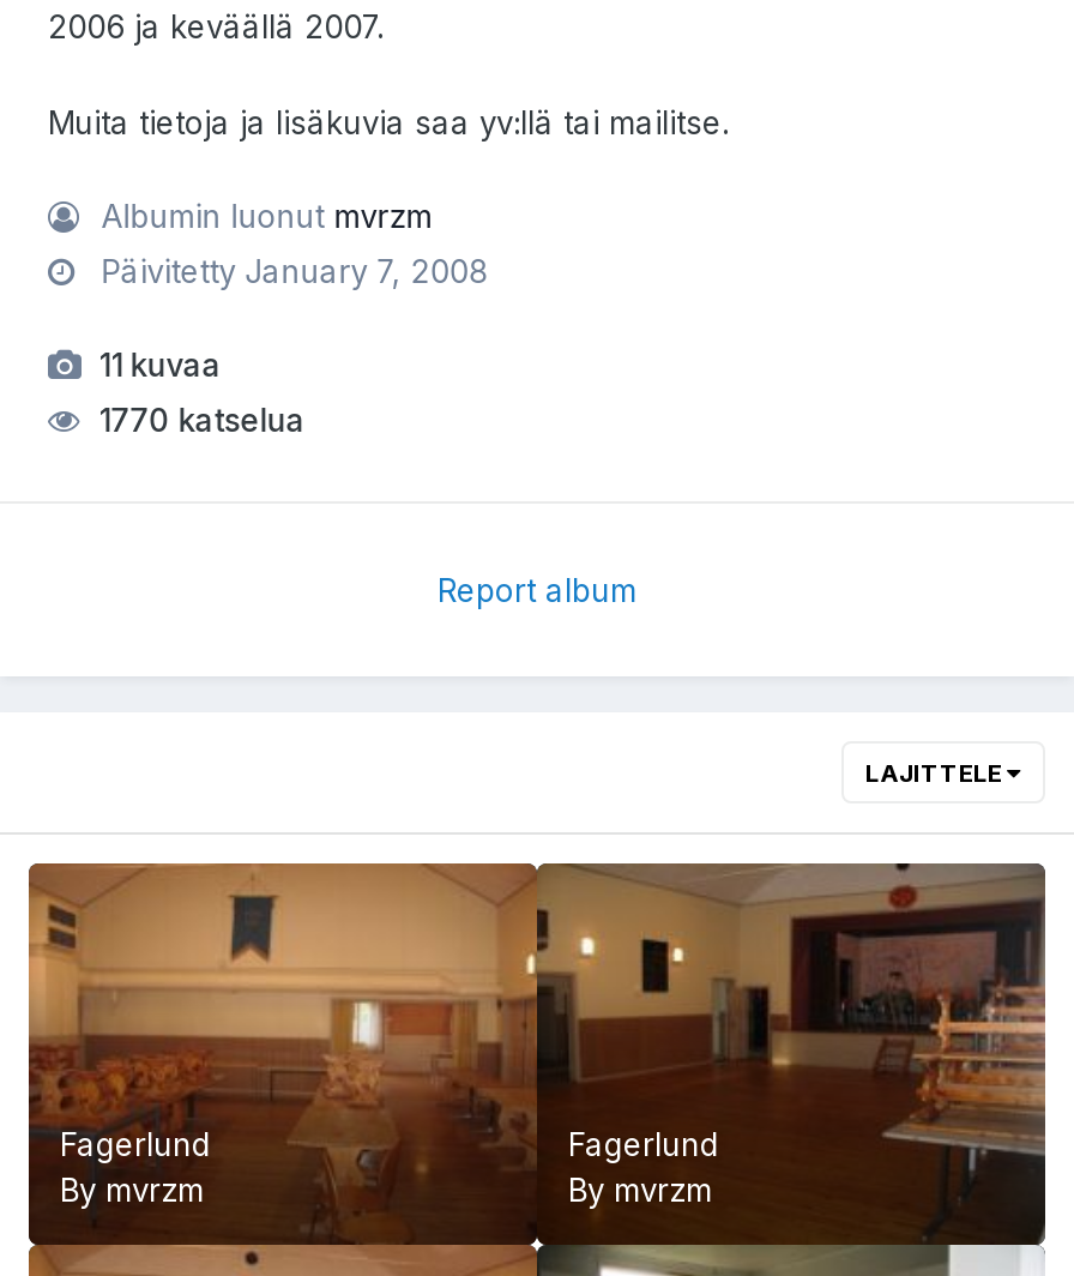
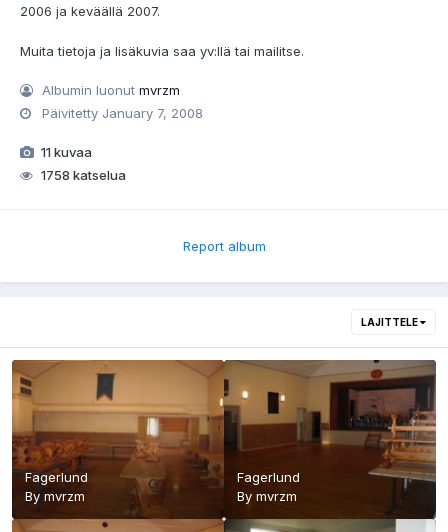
[92,401,305,439] 1770 katselua -> [38,167,126,183] 1758 katselua

